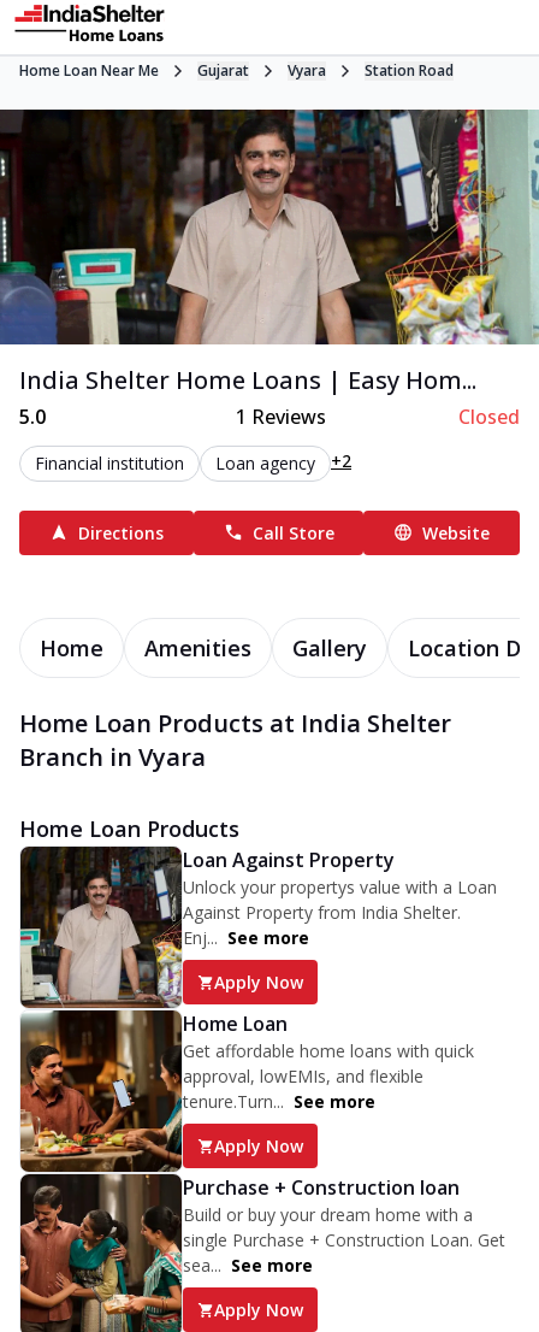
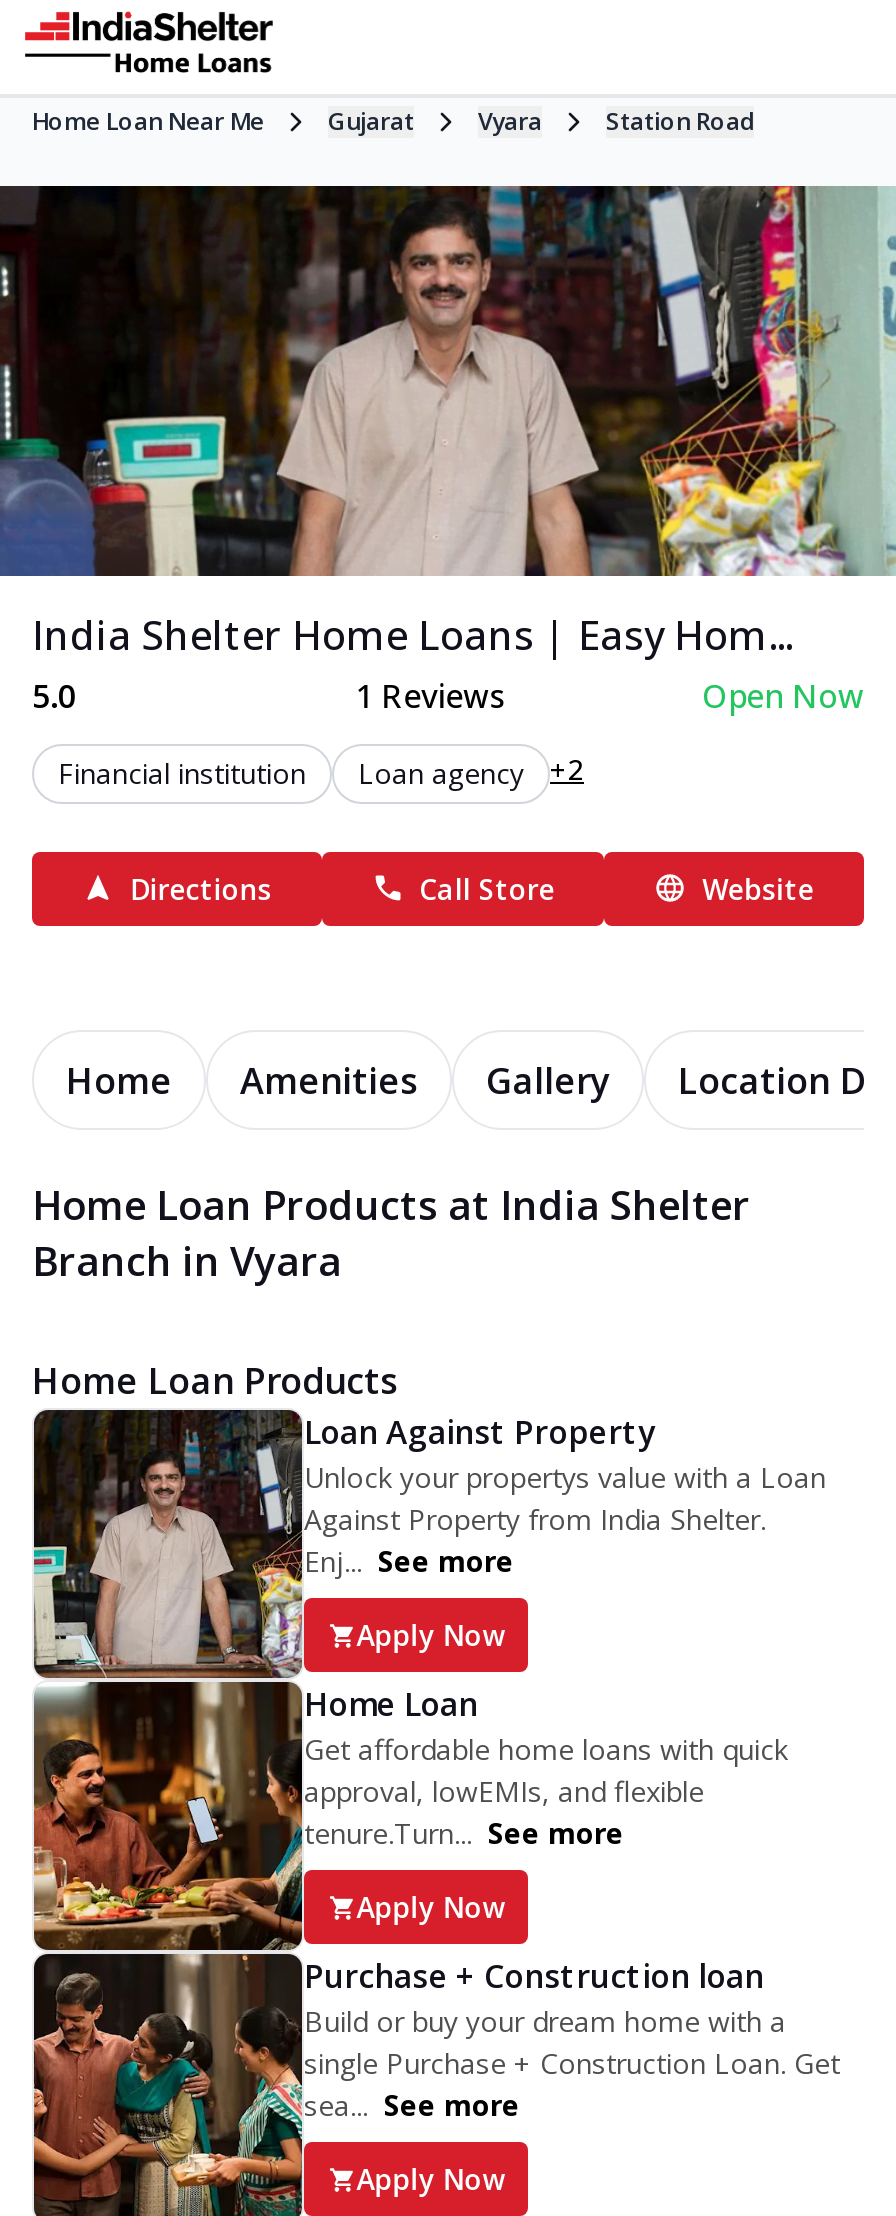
[458,403,520,429] Closed -> [702,673,864,717] Open Now

